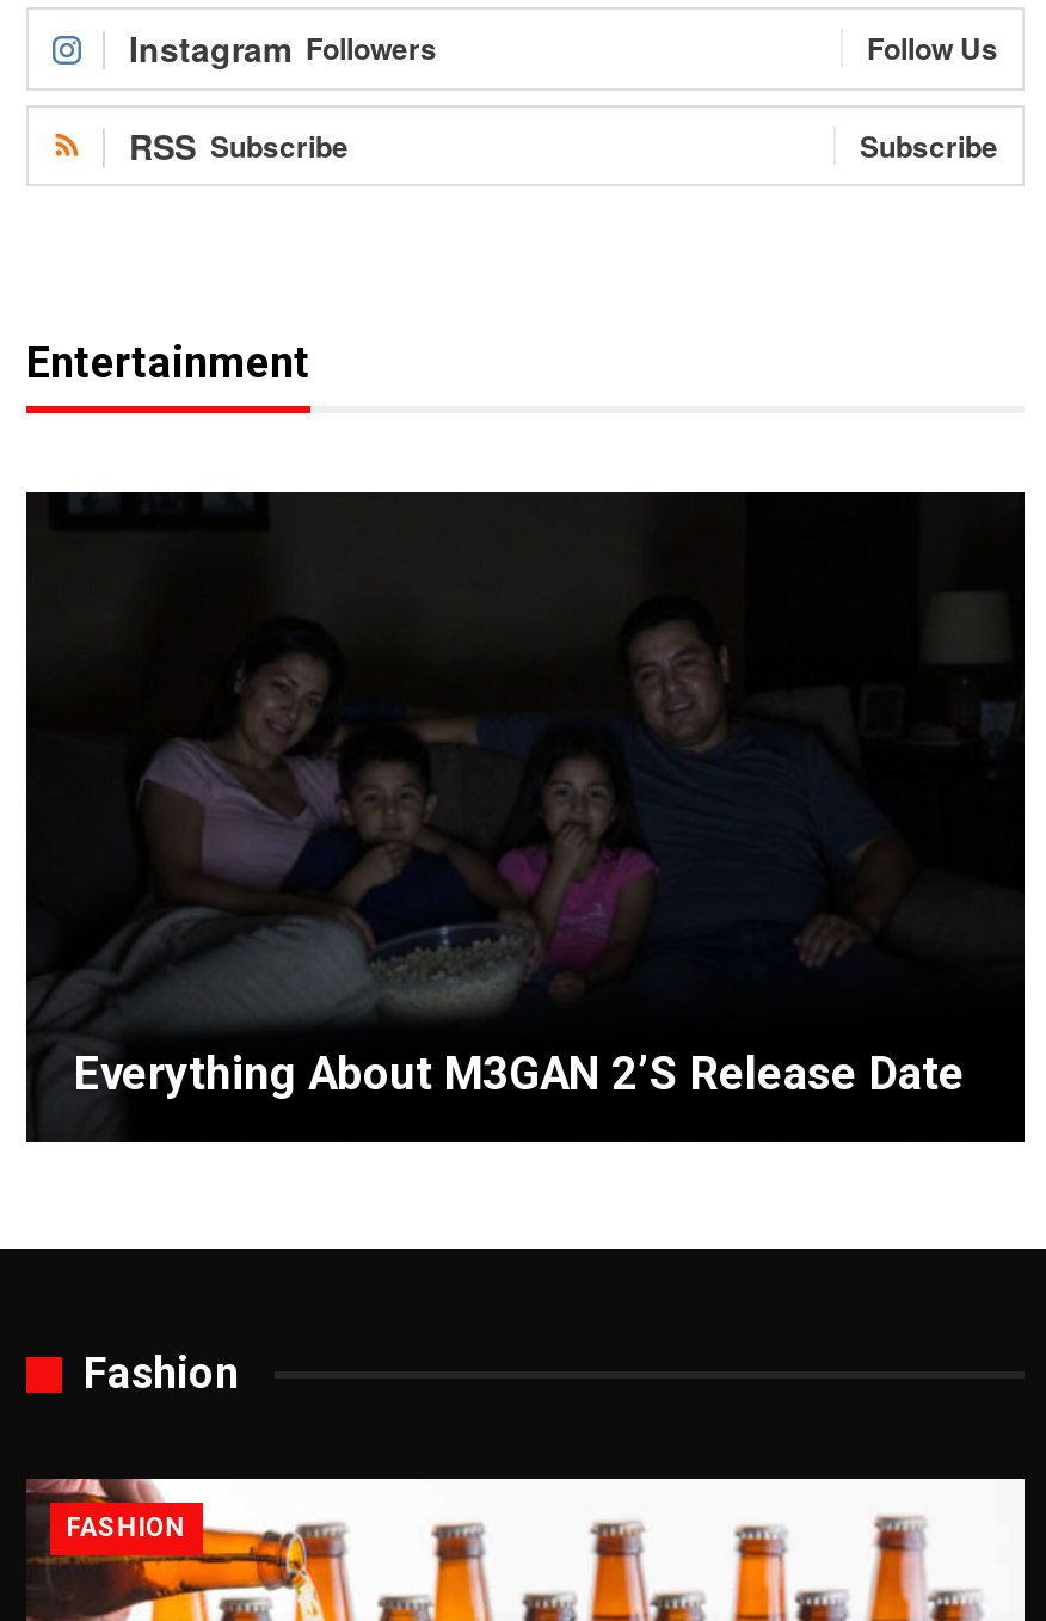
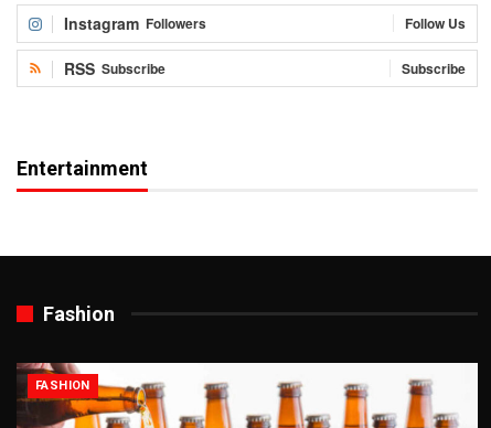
[24,490,1027,1144] [image] | Everything About M3GAN 2’s Release Date -> none

